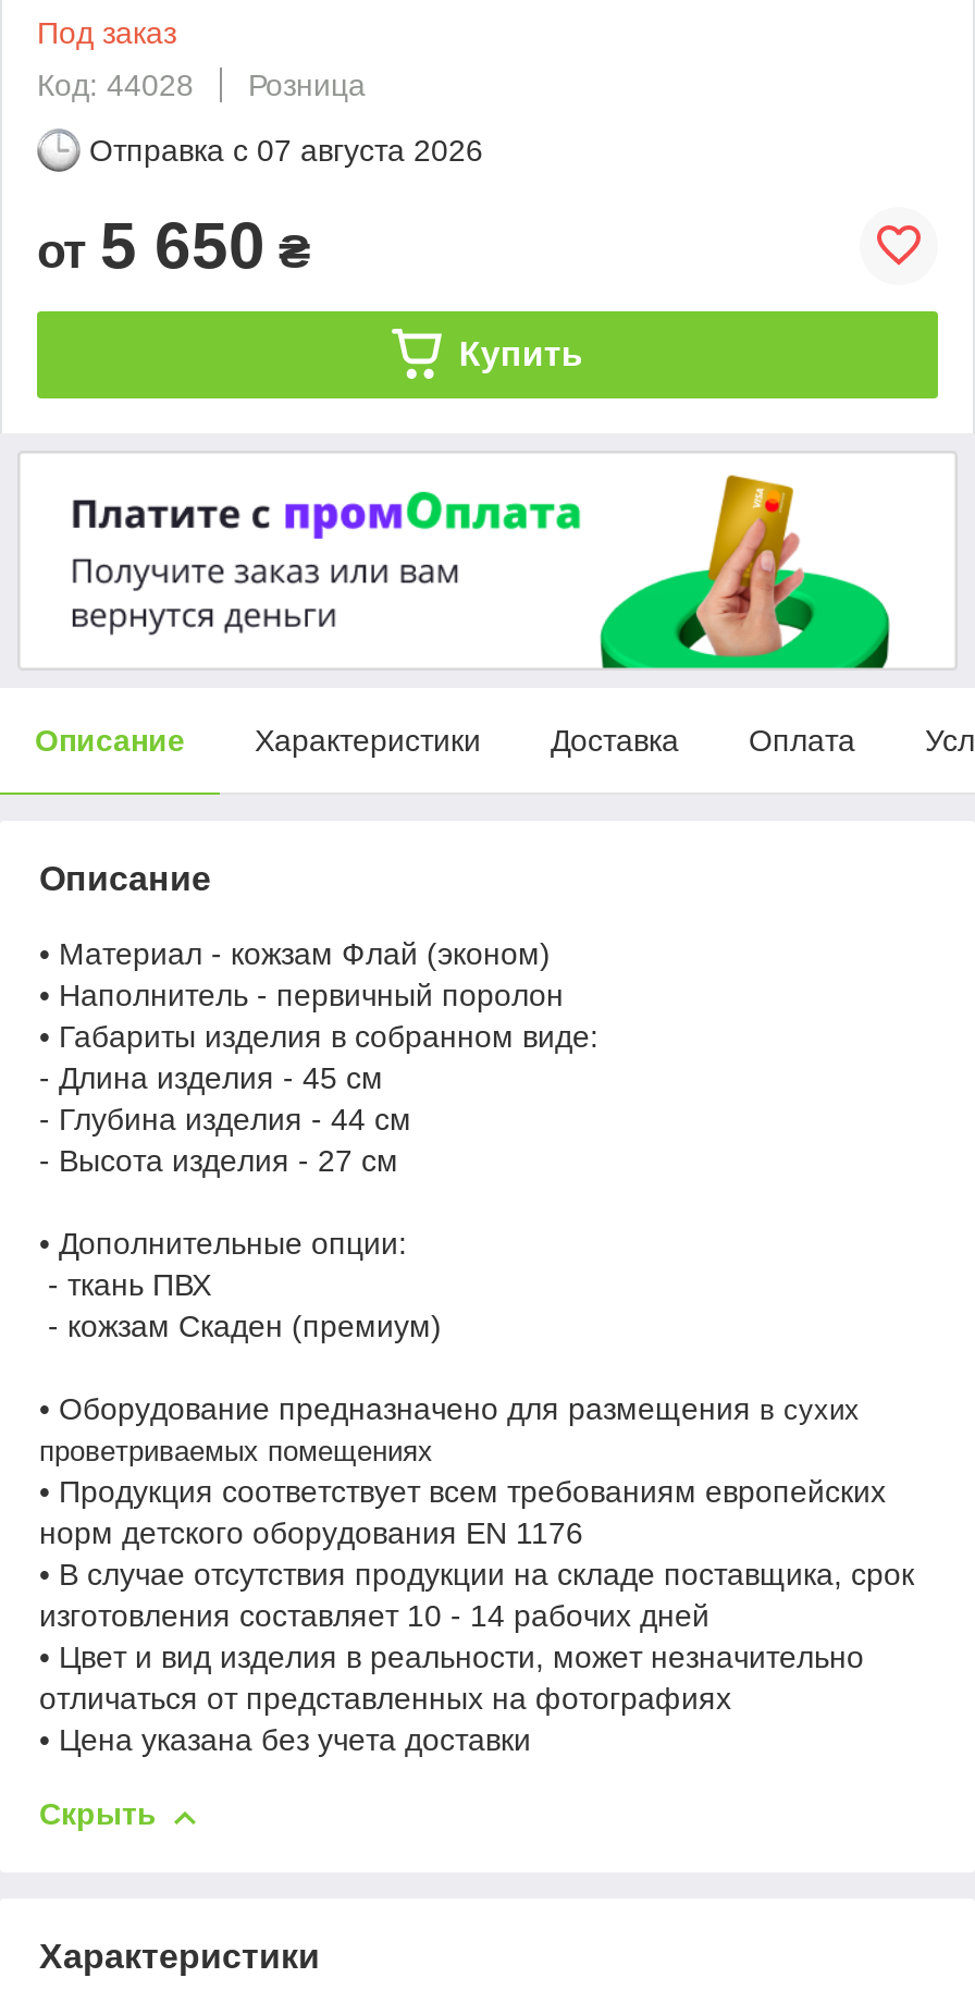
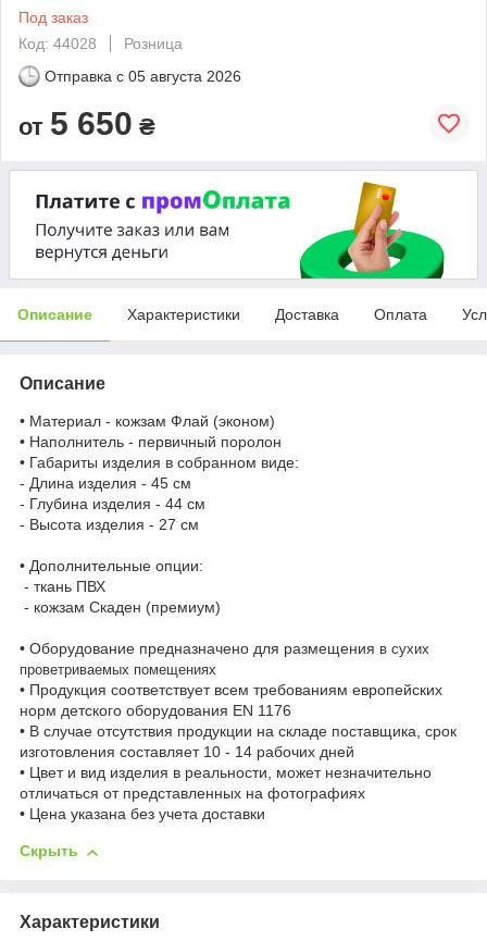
[89,132,483,167] Отправка с 07 августа 2026 -> [45,67,241,85] Отправка с 05 августа 2026
[459,335,583,372] Купить -> none

